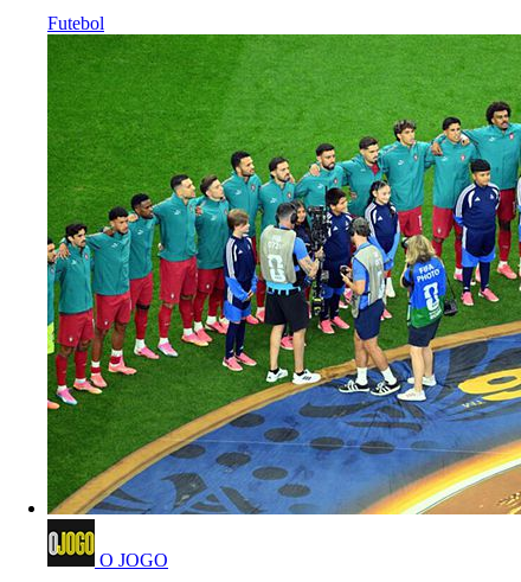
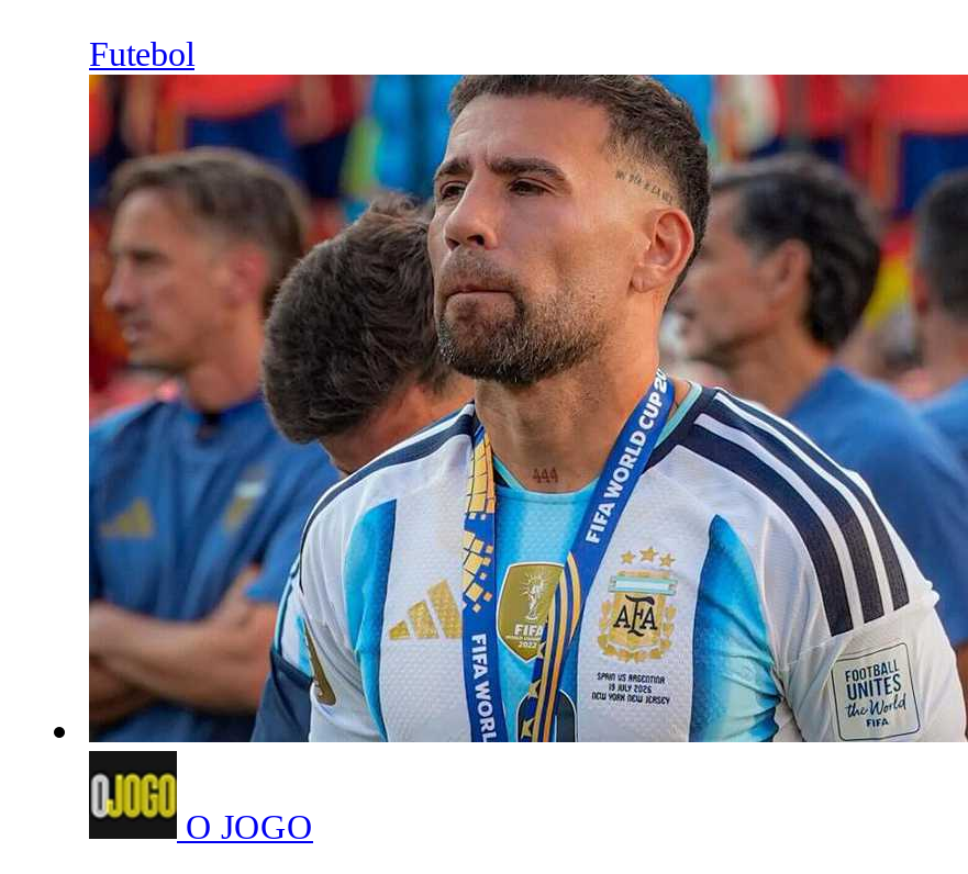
[46,33,517,516] [image] -> [87,72,961,744] [image]

